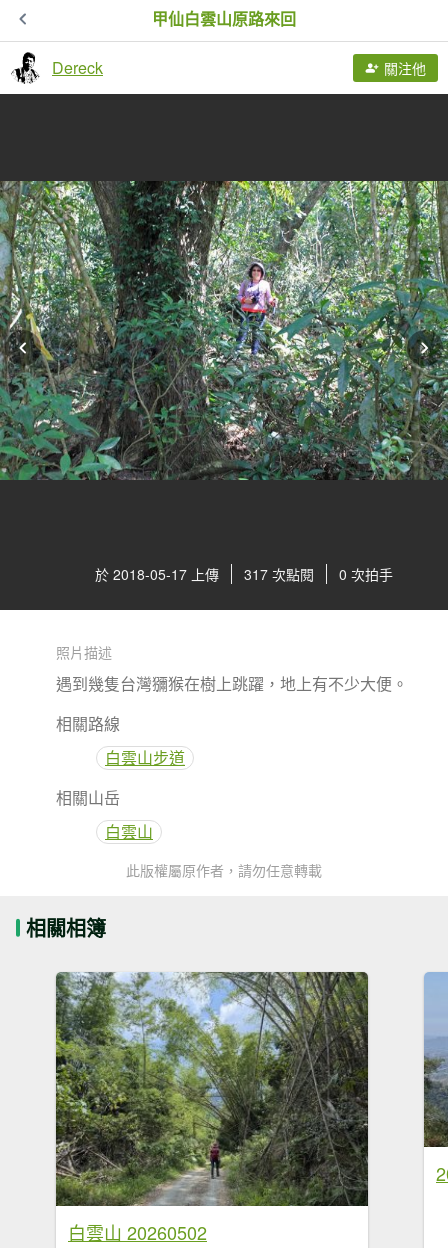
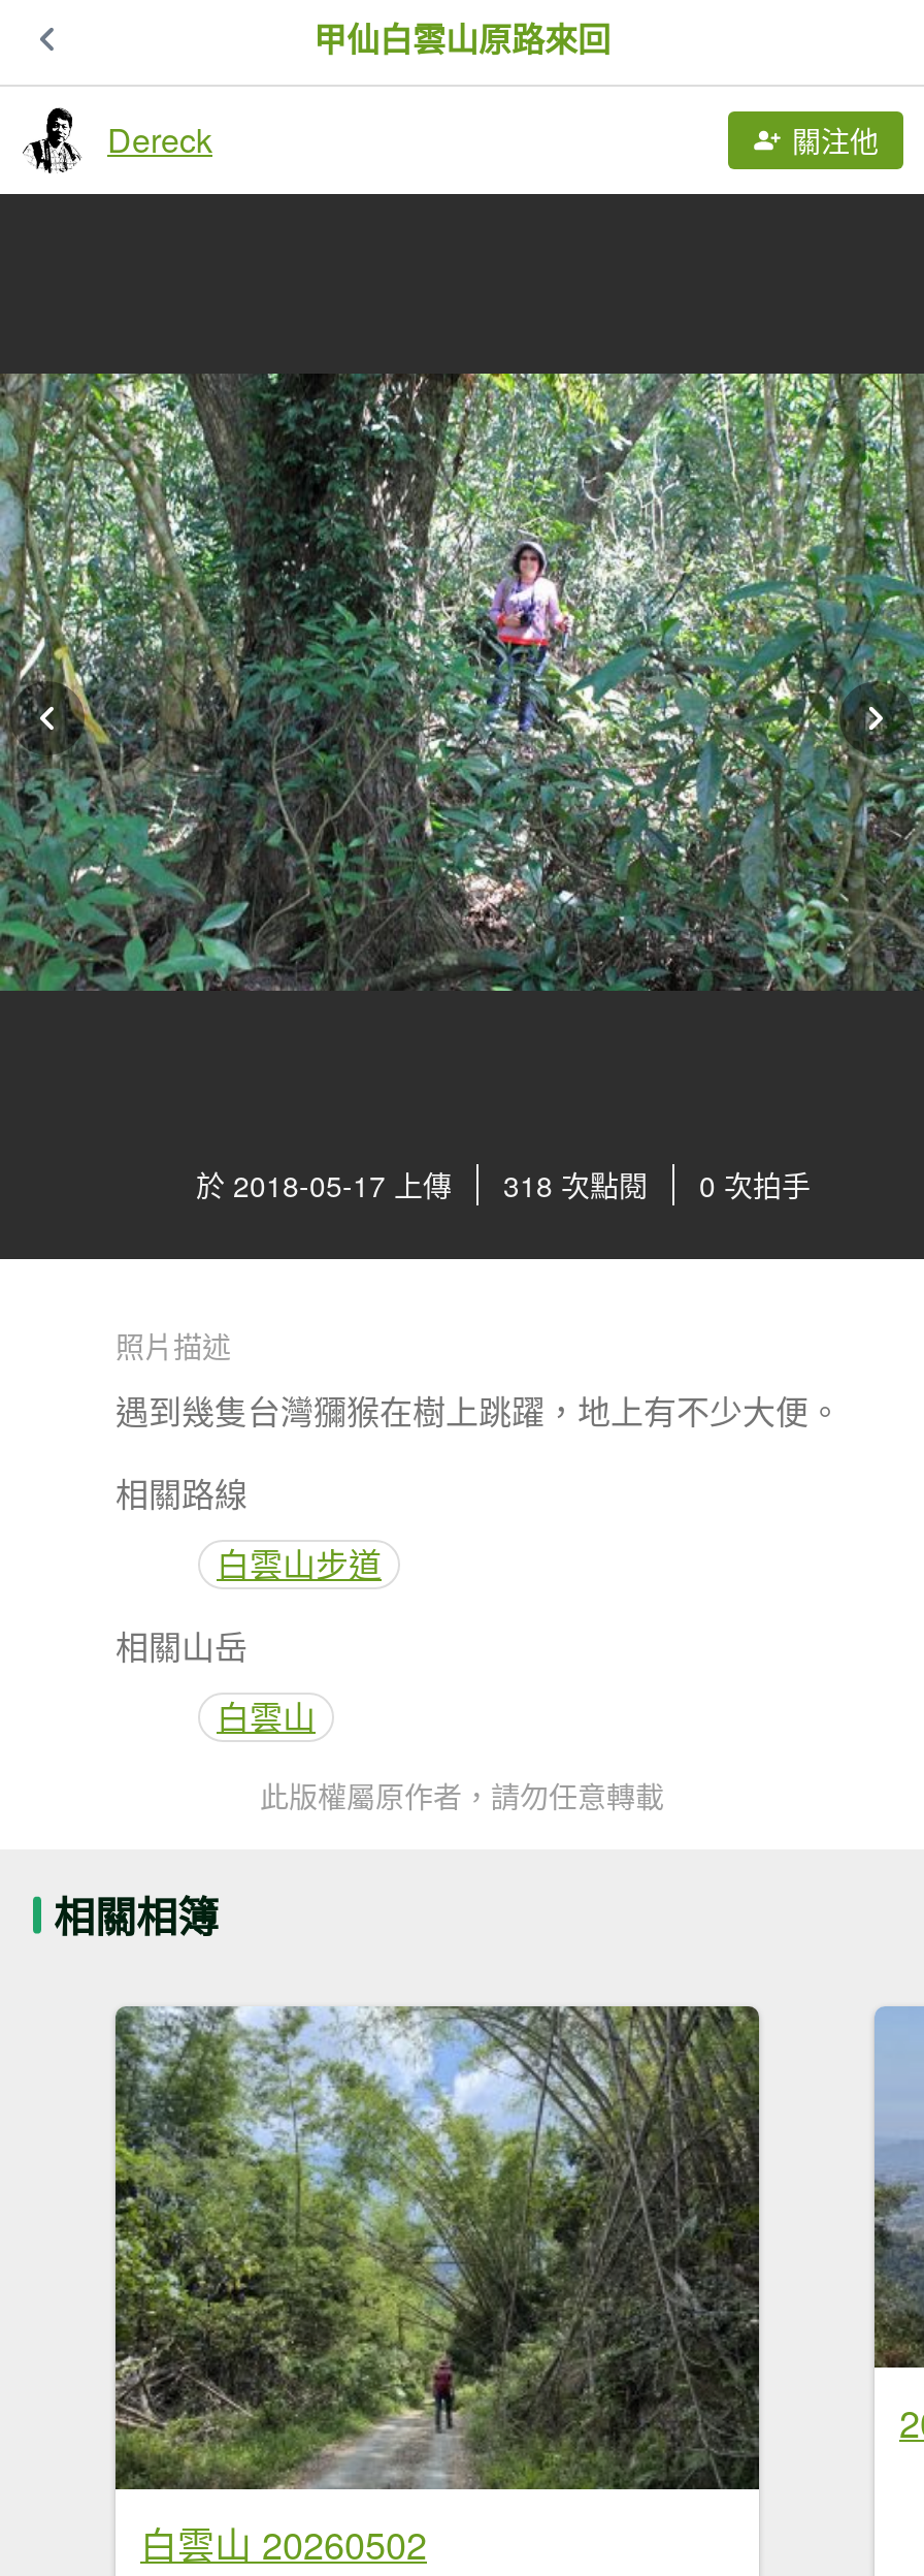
[95,564,393,584] 於 2018-05-17 上傳 317 次點閱 0 次拍手 -> [196,1165,811,1206] 於 2018-05-17 上傳 318 次點閱 0 次拍手

